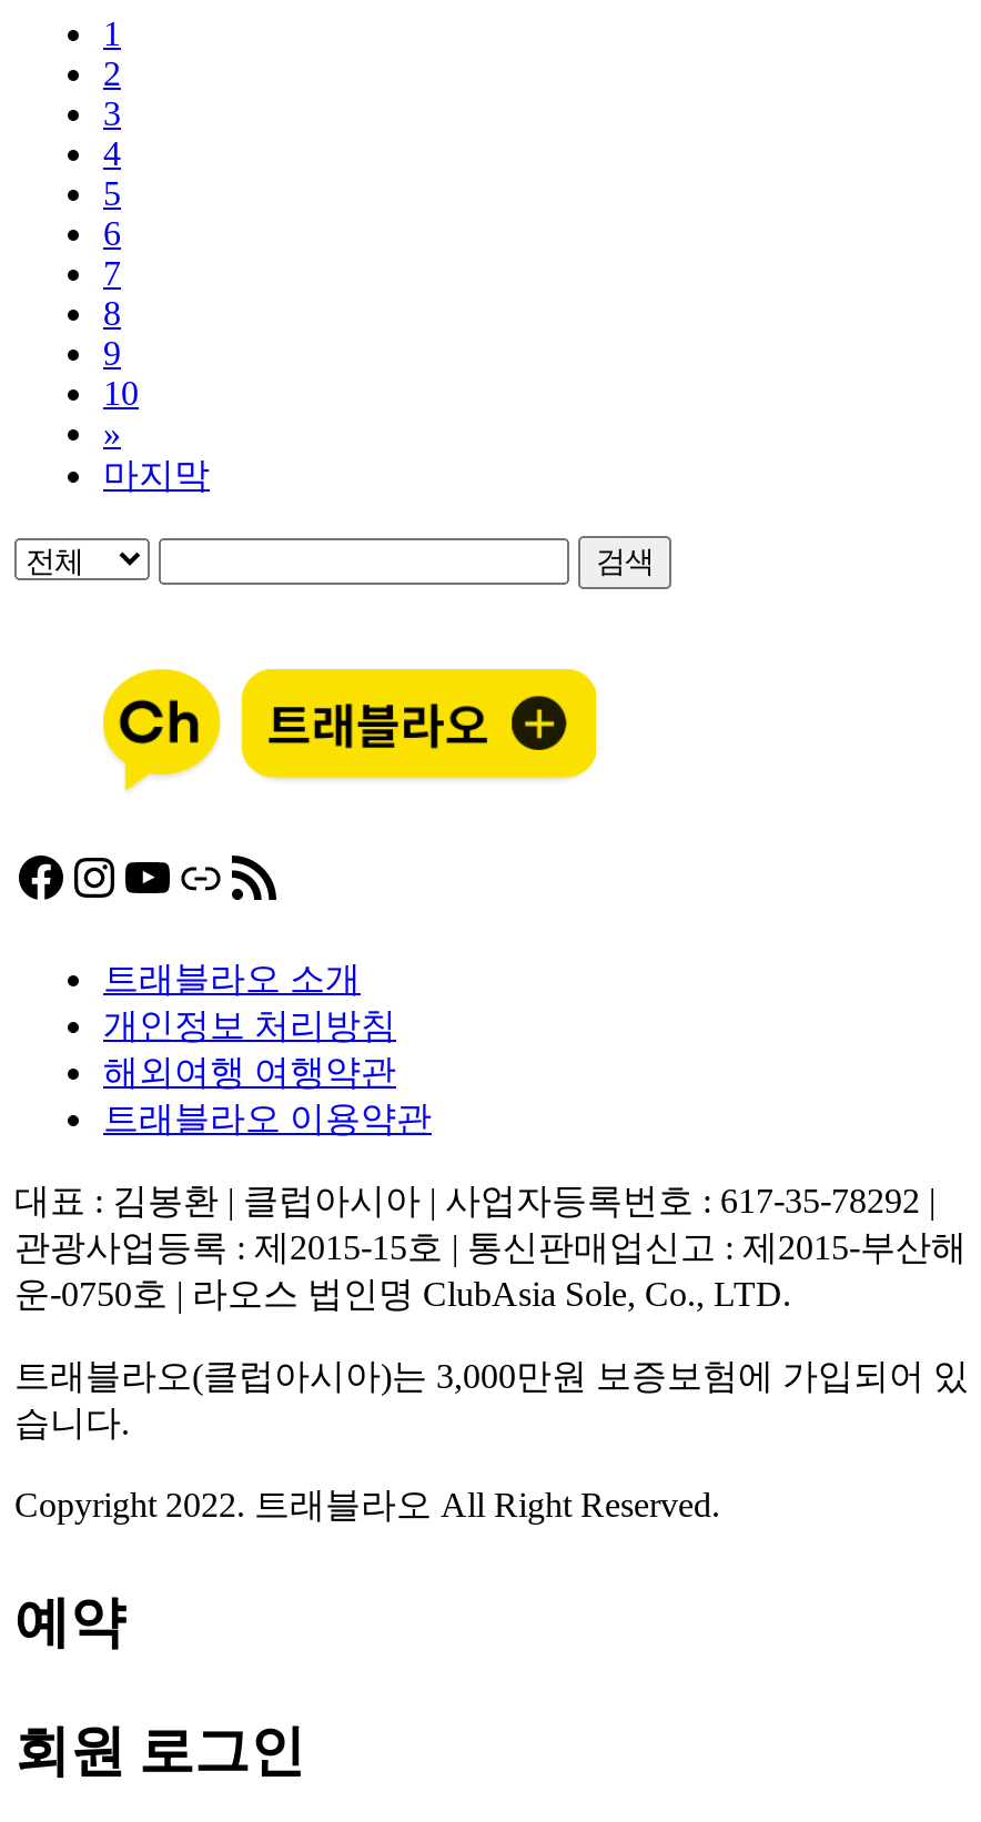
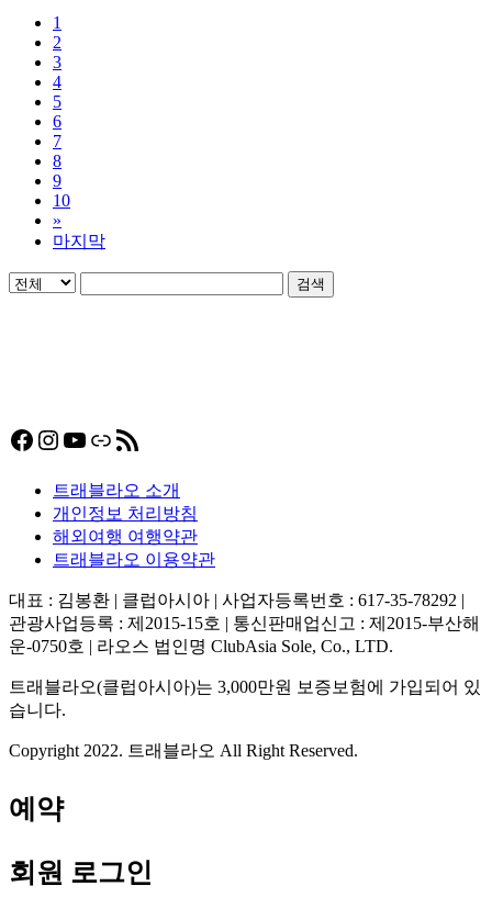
[101,667,223,791] [image] -> none
[239,667,598,780] [image] -> none

